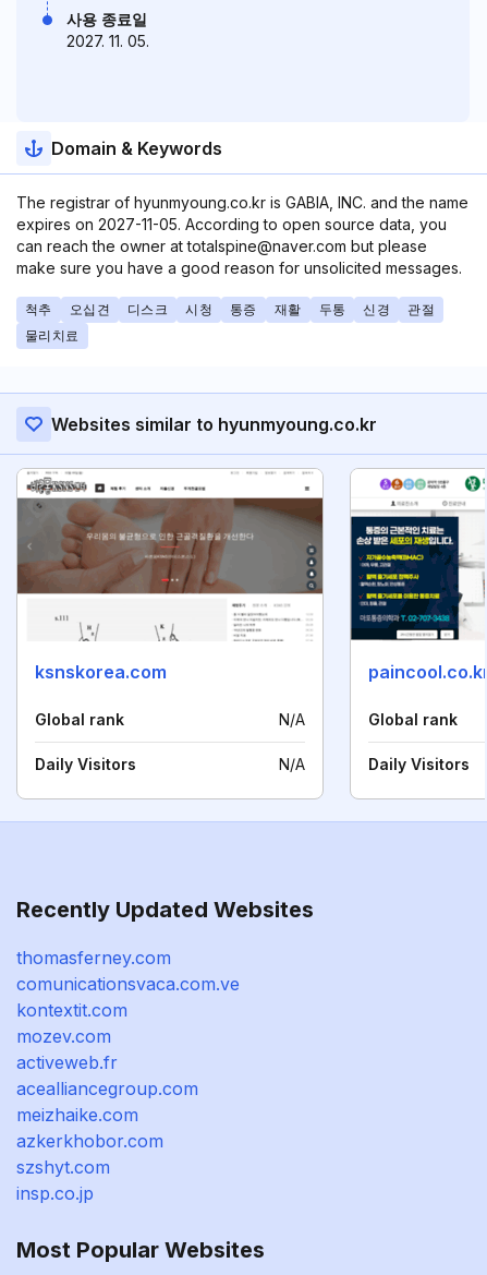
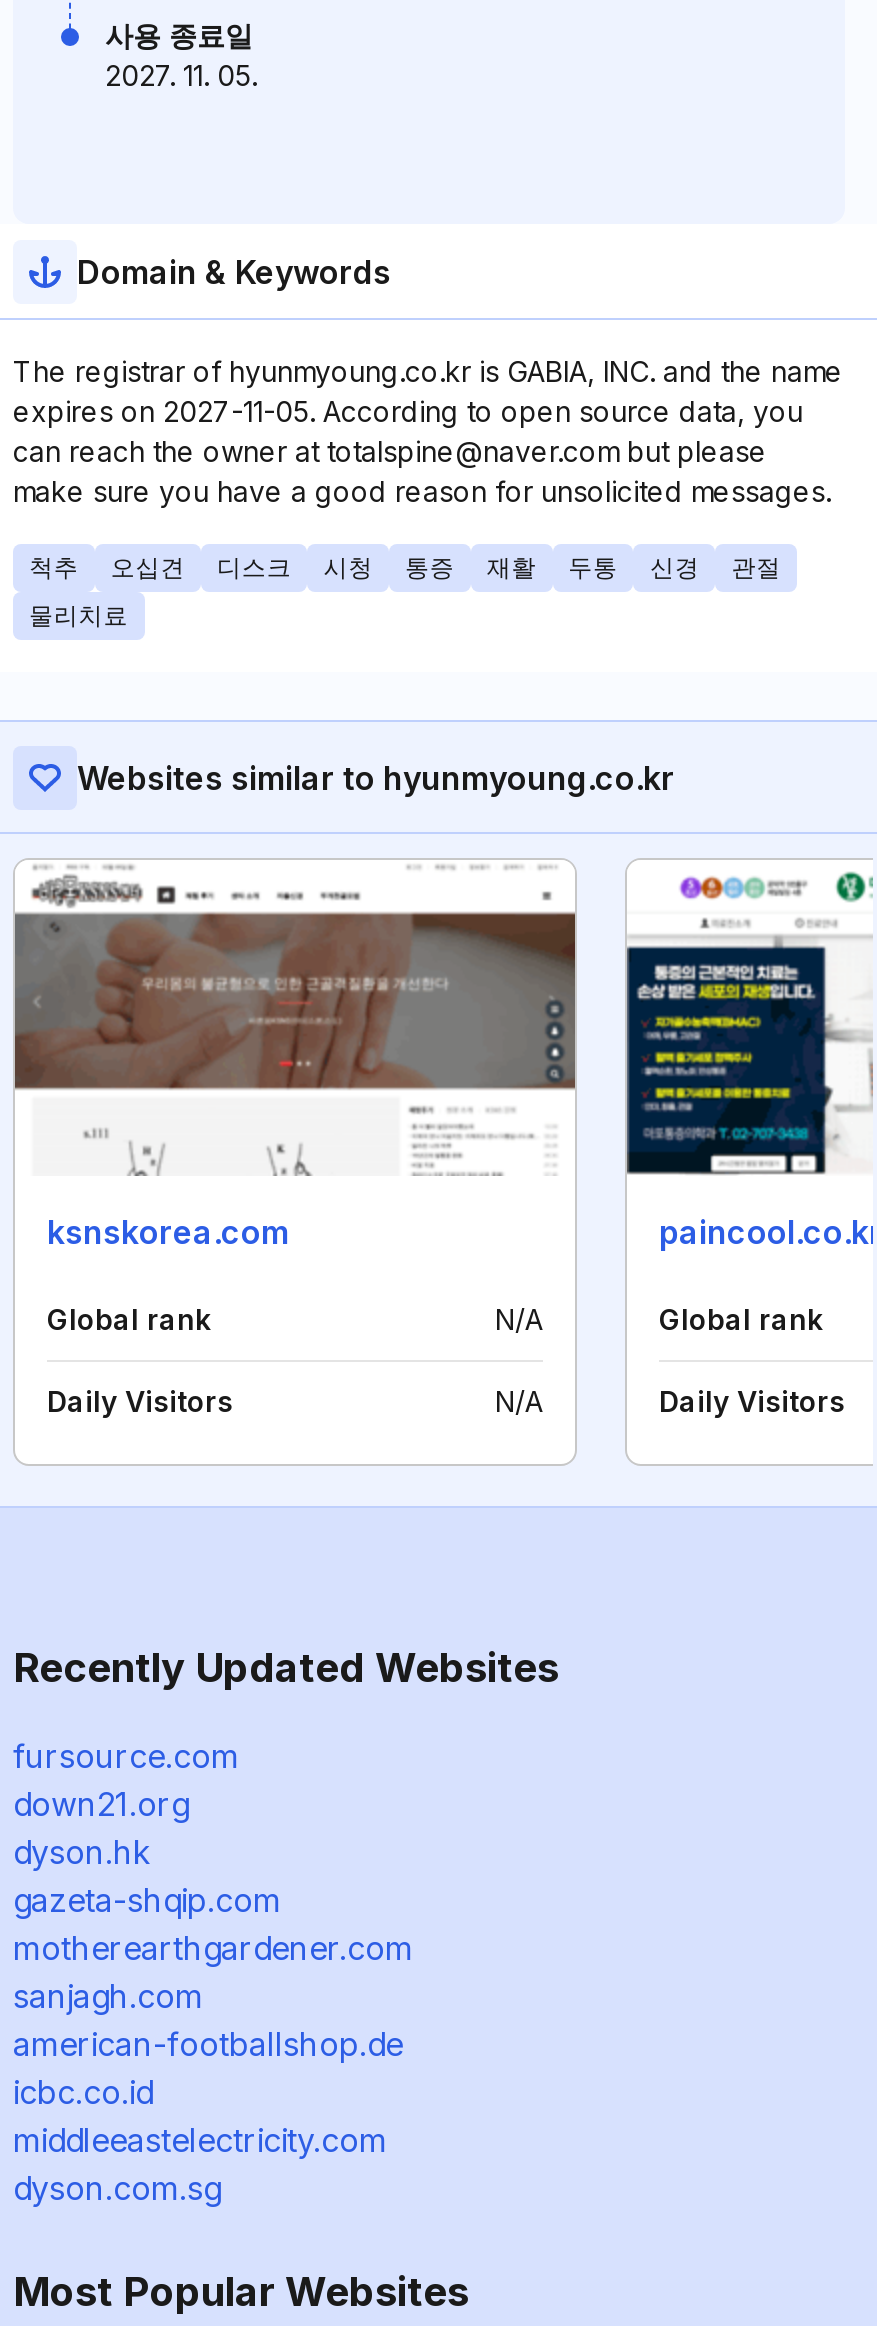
[16,947,240,1204] thomasferney.com | comunicationsvaca.com.ve | kontextit.com | mozev.com | activeweb.fr | acealliancegroup.com | meizhaike.com | azkerkhobor.com | szshyt.com | insp.co.jp -> [13,1736,413,2208] fursource.com | down21.org | dyson.hk | gazeta-shqip.com | motherearthgardener.com | sanjagh.com | american-footballshop.de | icbc.co.id | middleeastelectricity.com | dyson.com.sg

